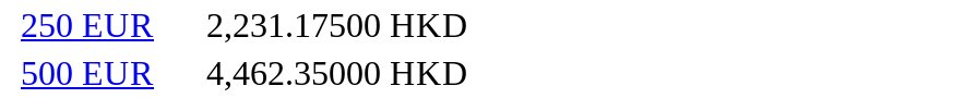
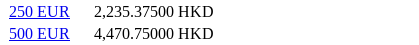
[21,7,468,44] 250 EUR 2,231.17500 HKD -> [9,3,214,20] 250 EUR 2,235.37500 HKD
[21,55,468,92] 500 EUR 4,462.35000 HKD -> [9,25,214,42] 500 EUR 4,470.75000 HKD

